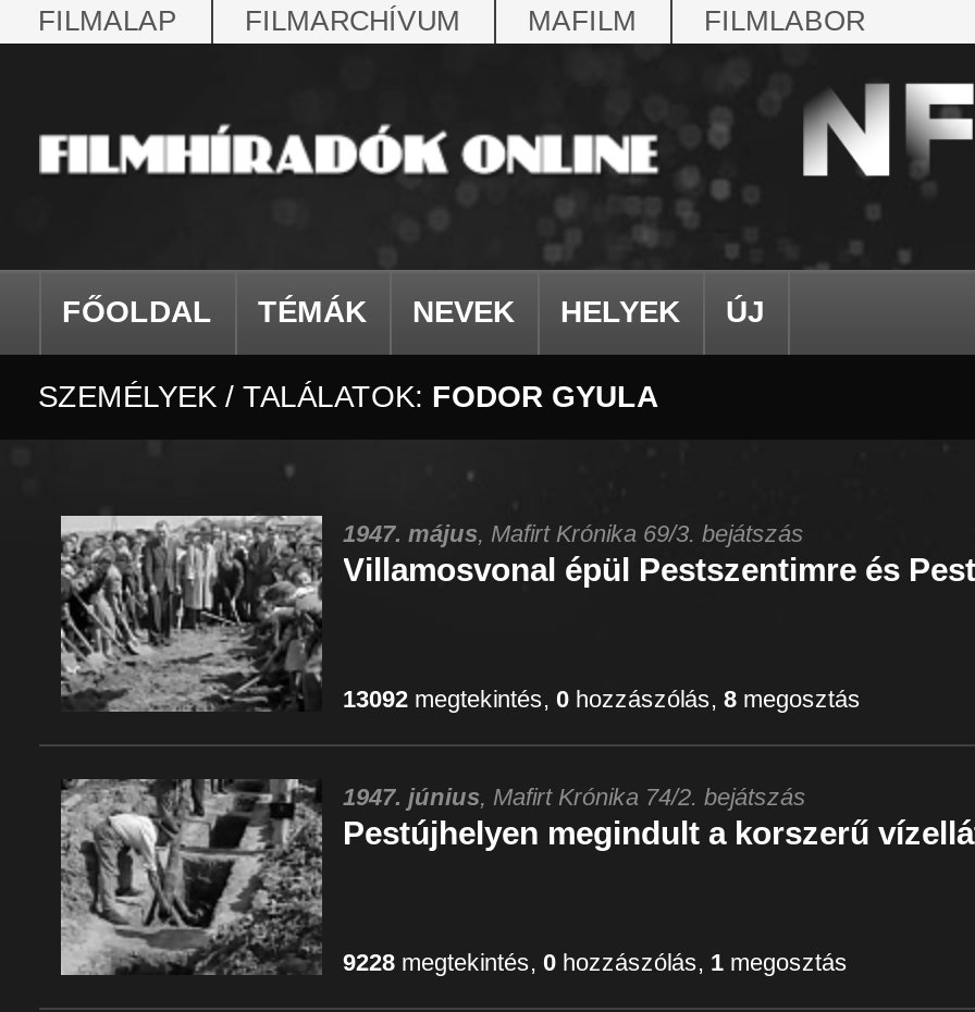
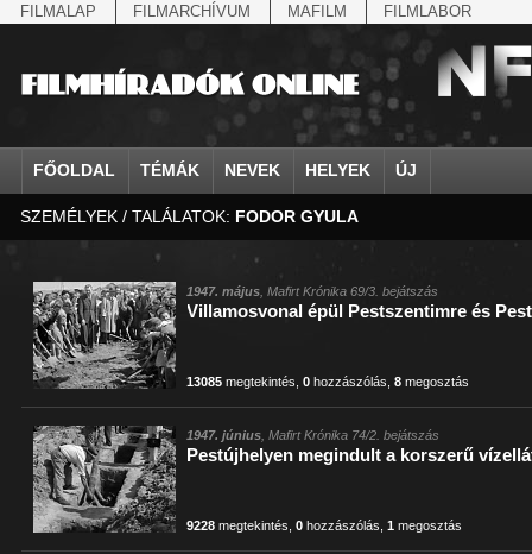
[343,686,861,712] 13092 megtekintés, 0 hozzászólás, 8 megosztás -> [187,374,470,389] 13085 megtekintés, 0 hozzászólás, 8 megosztás

